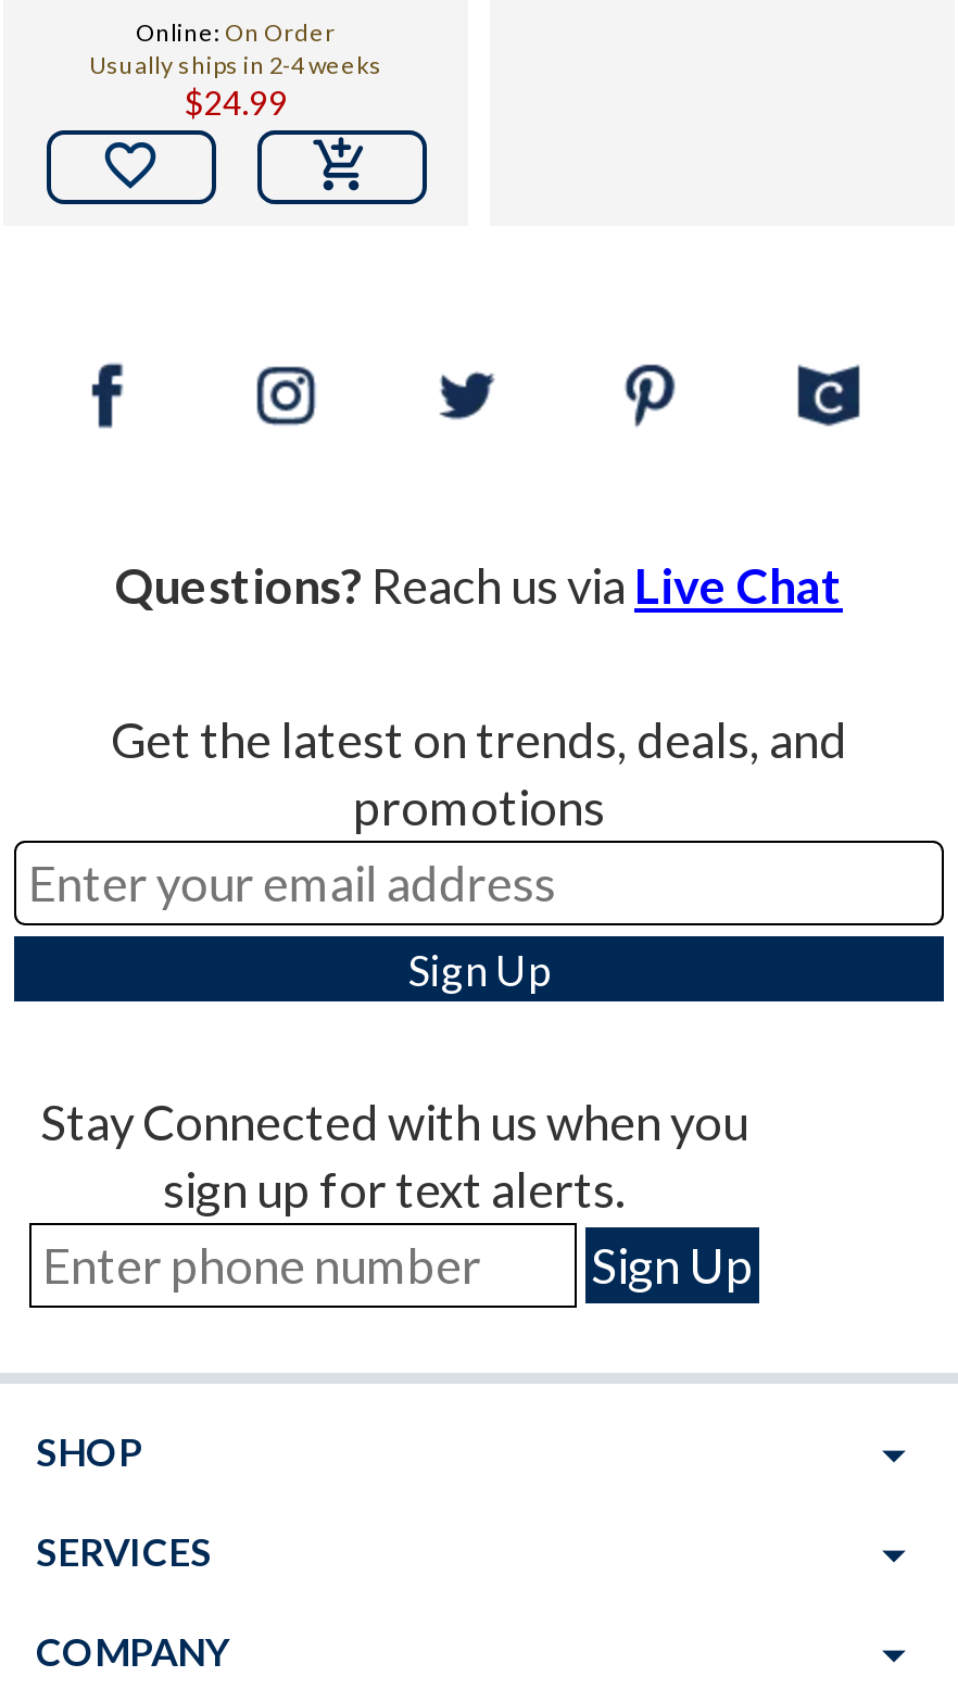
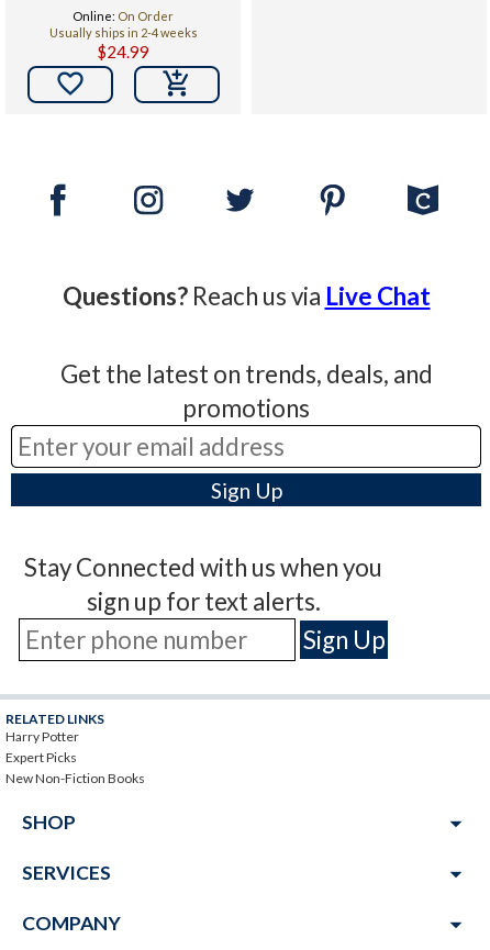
none -> [5,711,145,786] RELATED LINKS | Harry Potter | Expert Picks | New Non-Fiction Books

